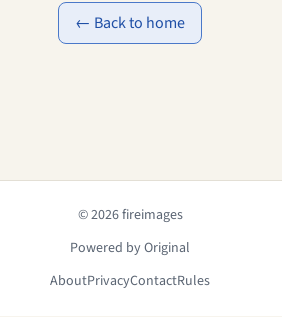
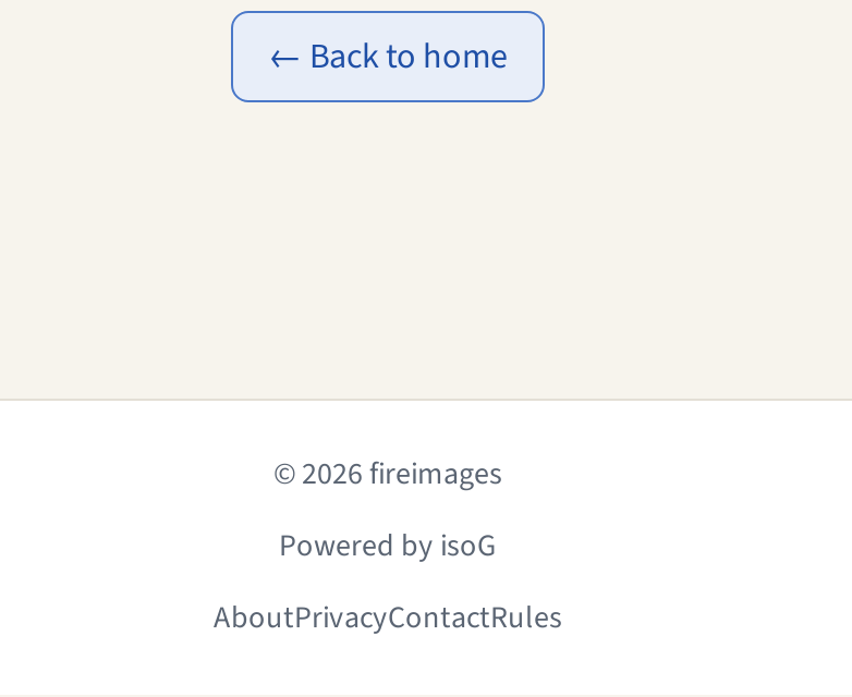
[70,238,190,258] Powered by Original -> [279,524,497,568] Powered by isoG

